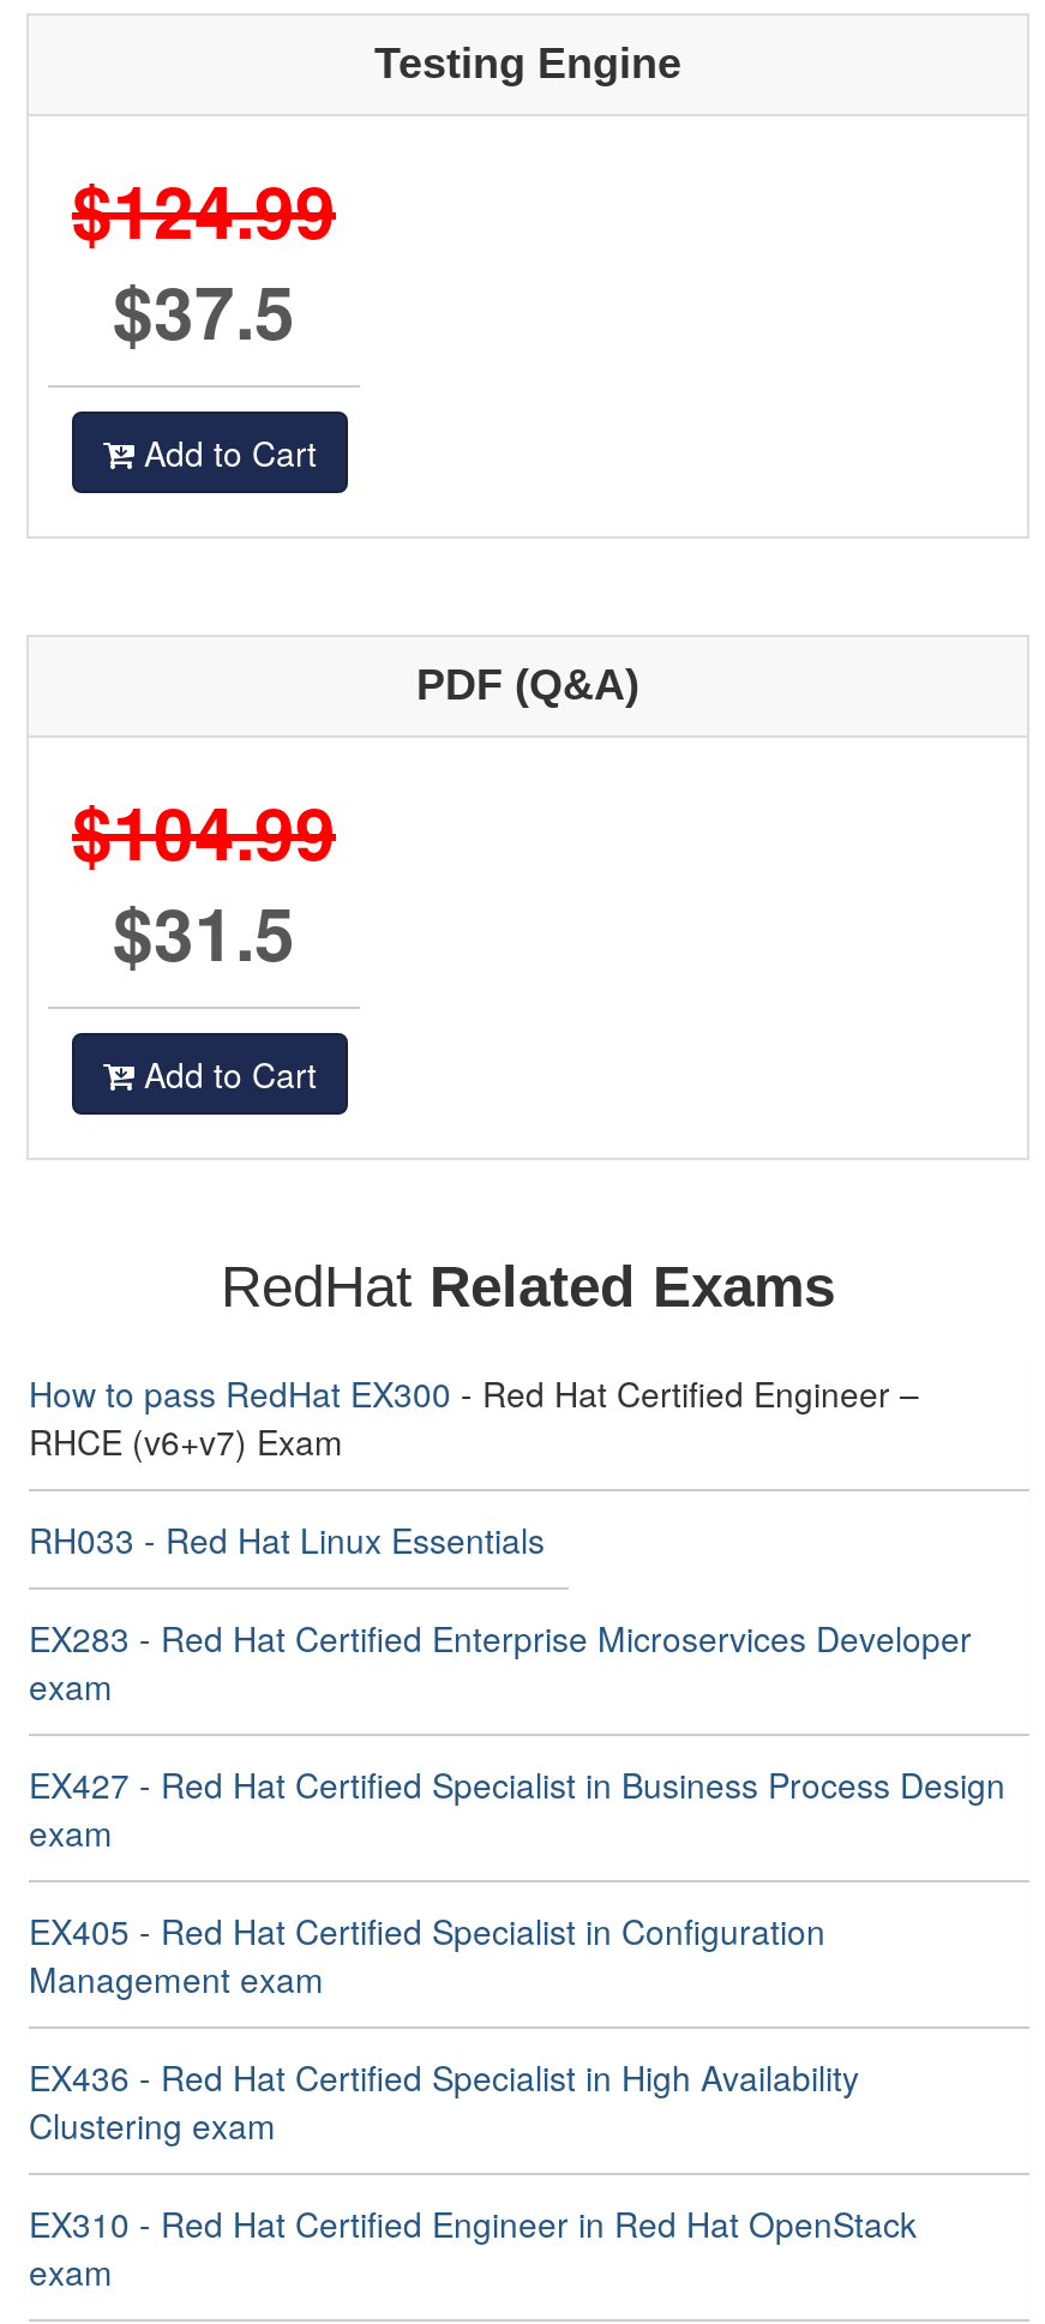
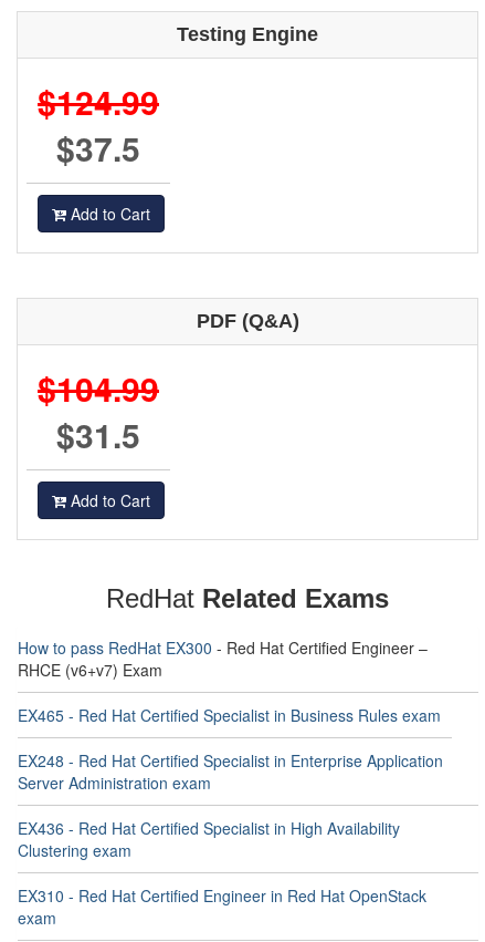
[29,1515,1005,2002] RH033 - Red Hat Linux Essentials | EX283 - Red Hat Certified Enterprise Microservices Developer | exam | EX427 - Red Hat Certified Specialist in Business Process Design | exam | EX405 - Red Hat Certified Specialist in Configuration | Management exam -> [18,704,443,794] EX465 - Red Hat Certified Specialist in Business Rules exam | EX248 - Red Hat Certified Specialist in Enterprise Application | Server Administration exam

